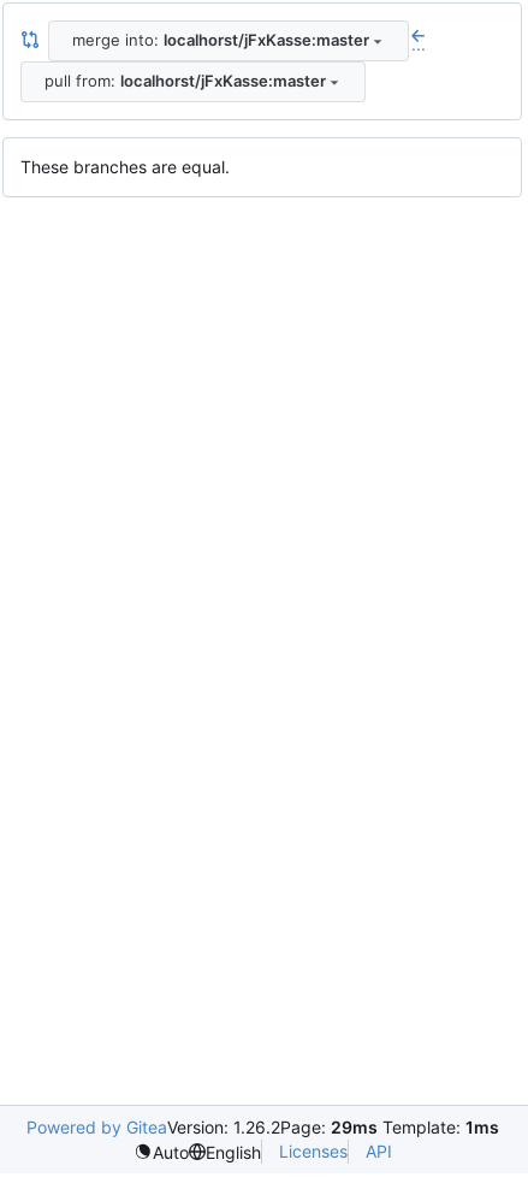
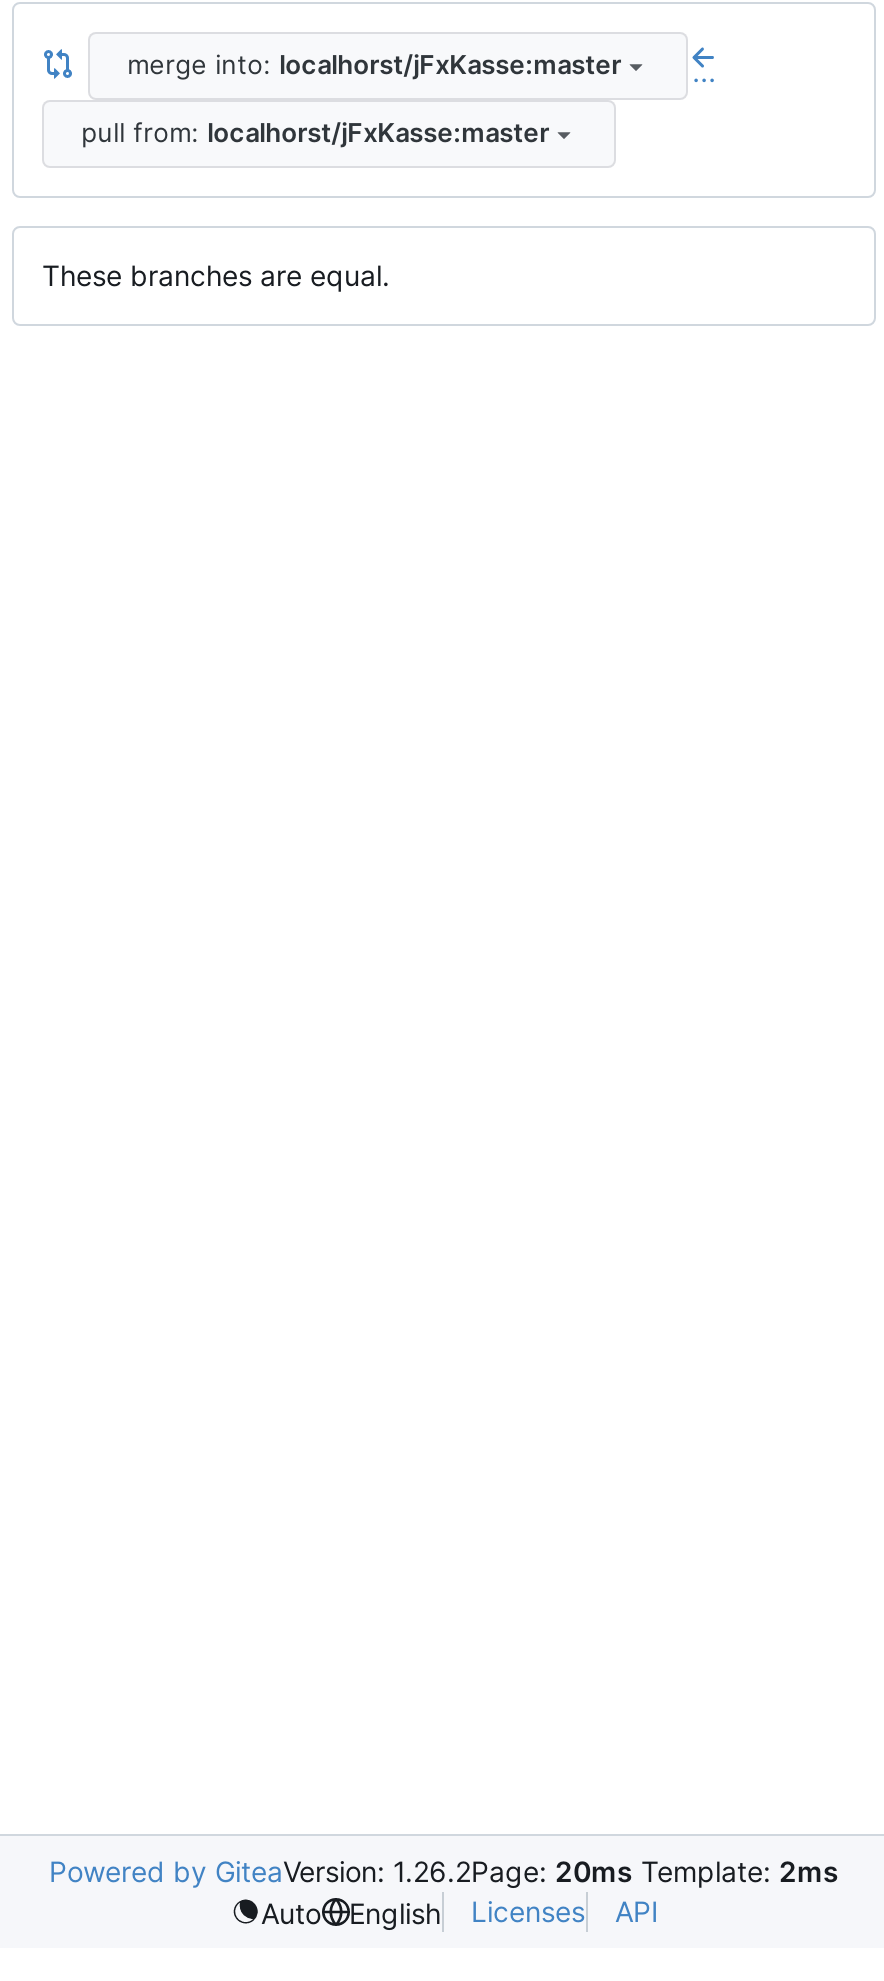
[26,1117,499,1137] Powered by GiteaVersion: 1.26.2Page: 29ms Template: 1ms -> [49,1854,839,1888] Powered by GiteaVersion: 1.26.2Page: 20ms Template: 2ms

